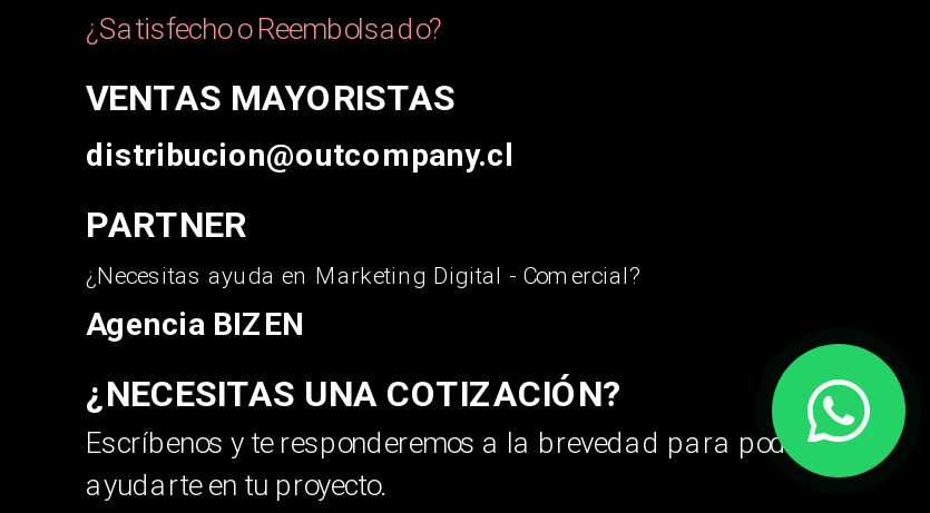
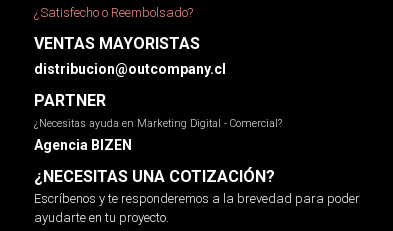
[770,341,908,481] [image] -> none

